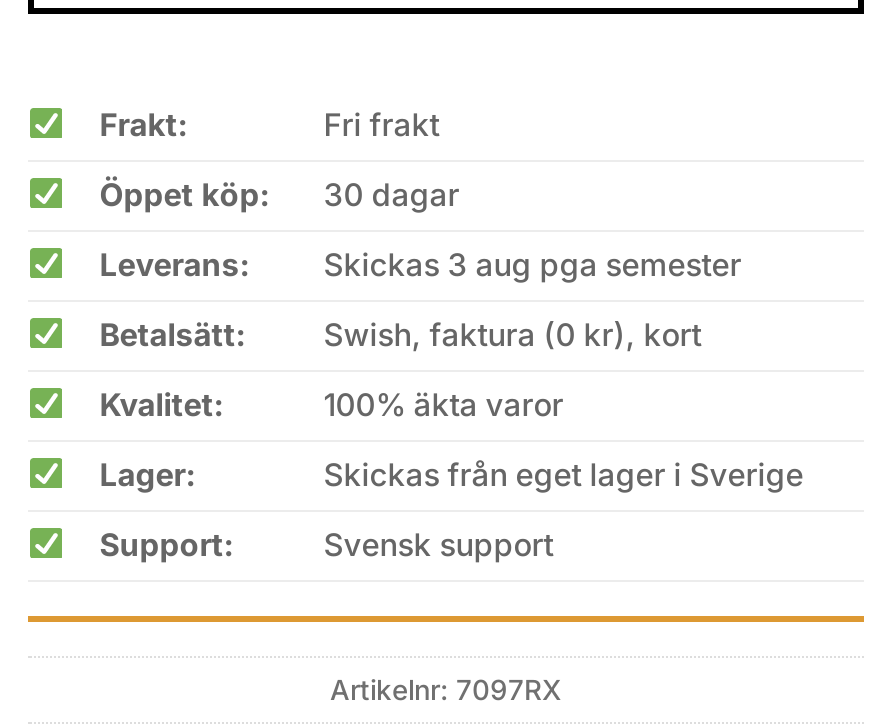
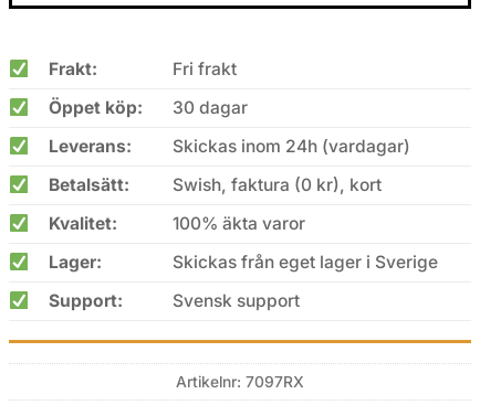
[324,246,742,284] Skickas 3 aug pga semester -> [172,136,410,157] Skickas inom 24h (vardagar)

